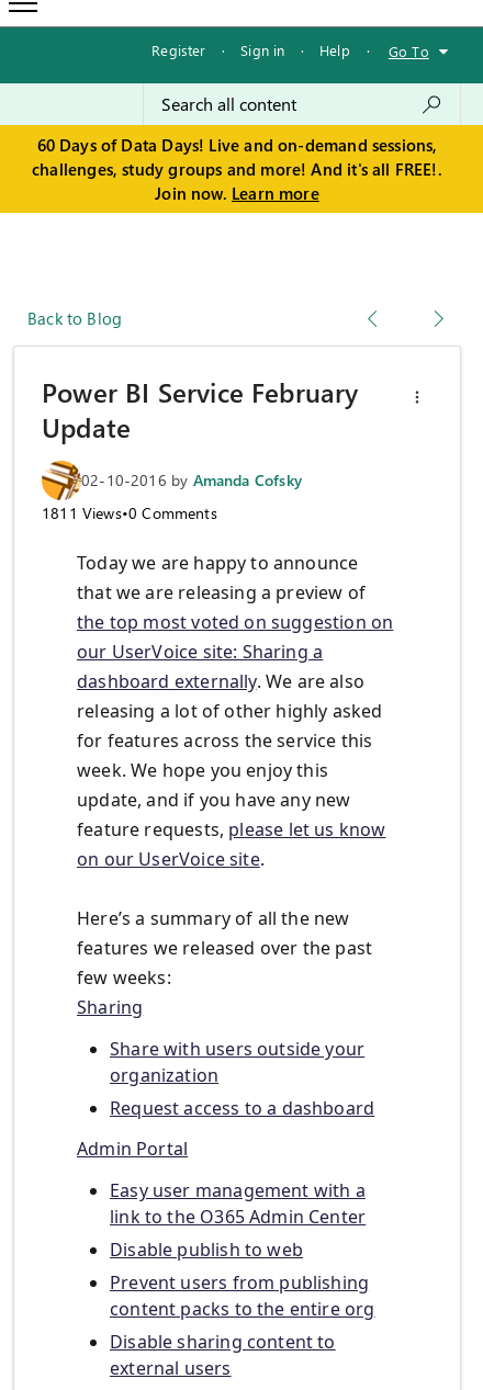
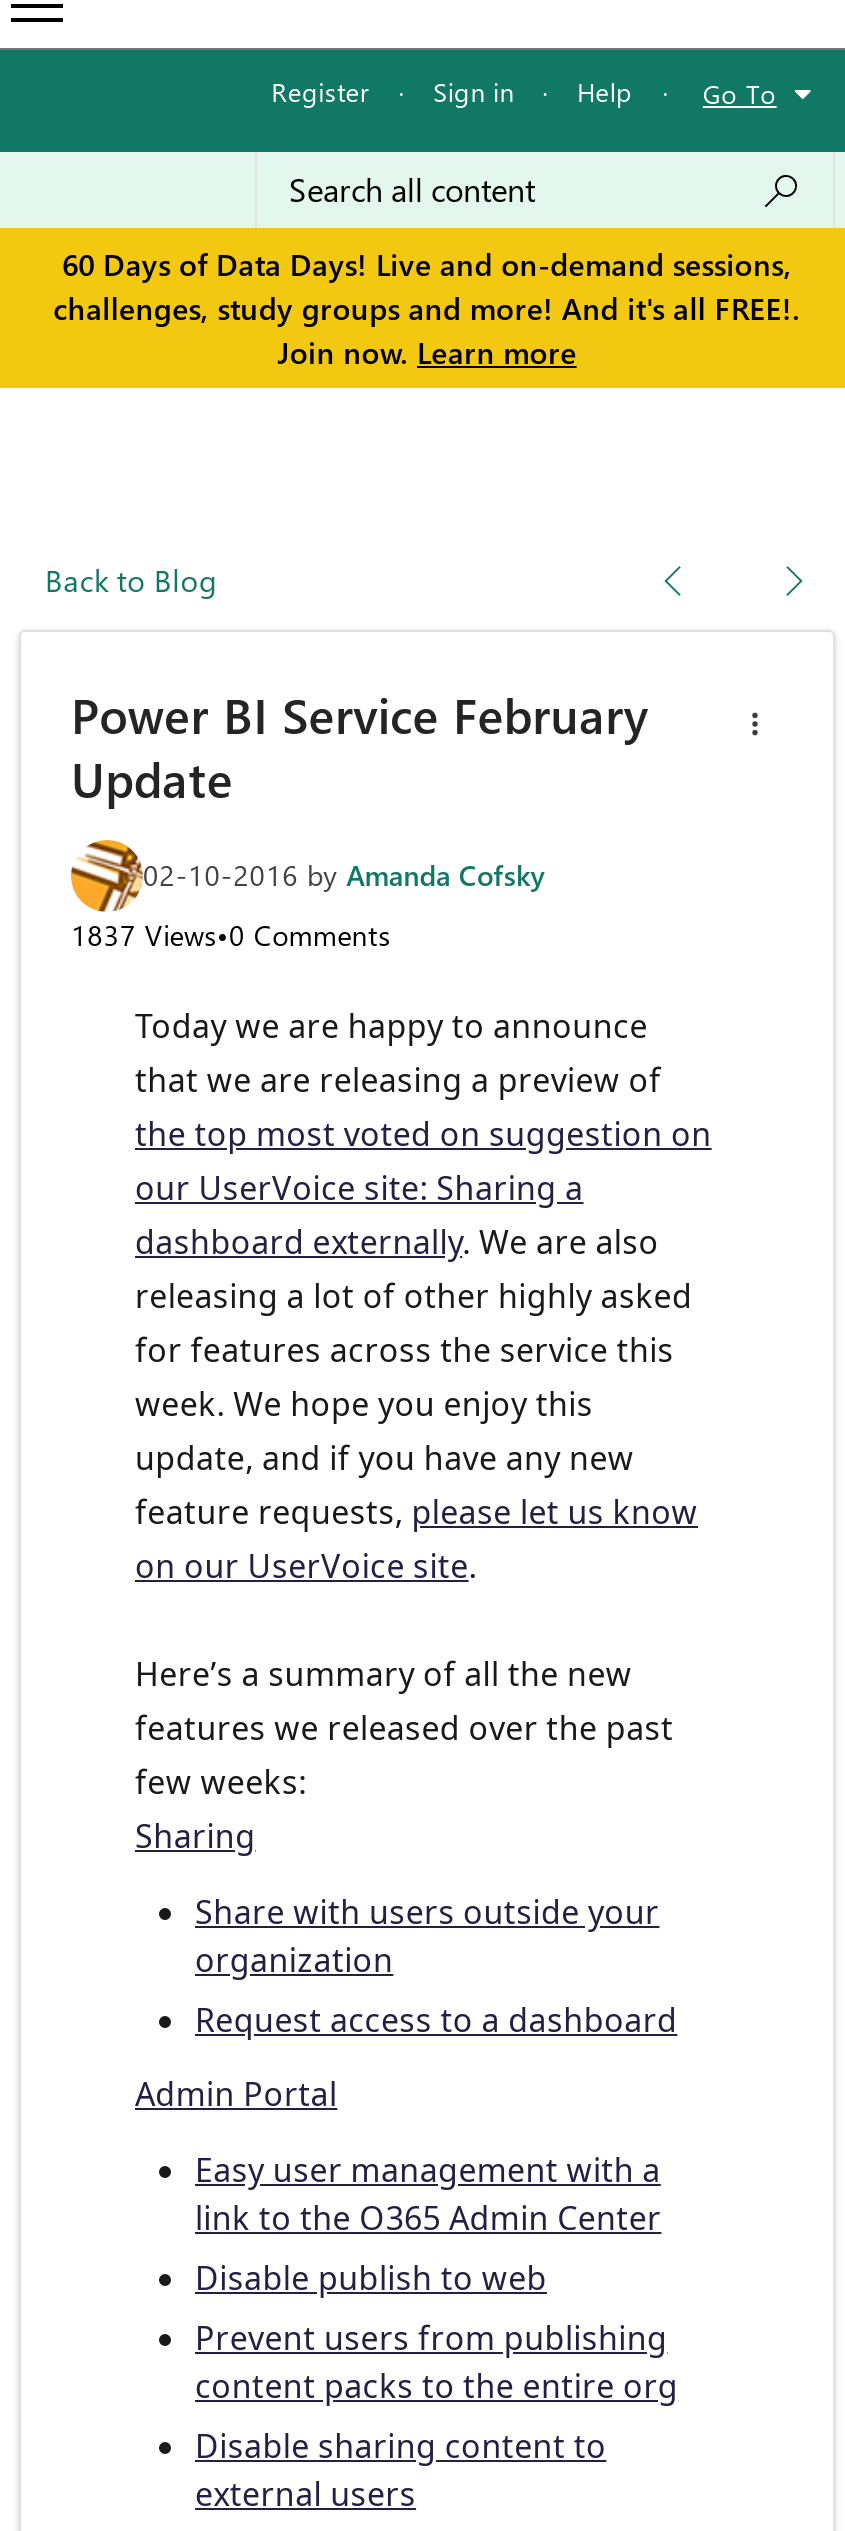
[42,503,217,524] 1811 Views•0 Comments -> [71,917,391,955] 1837 Views•0 Comments

